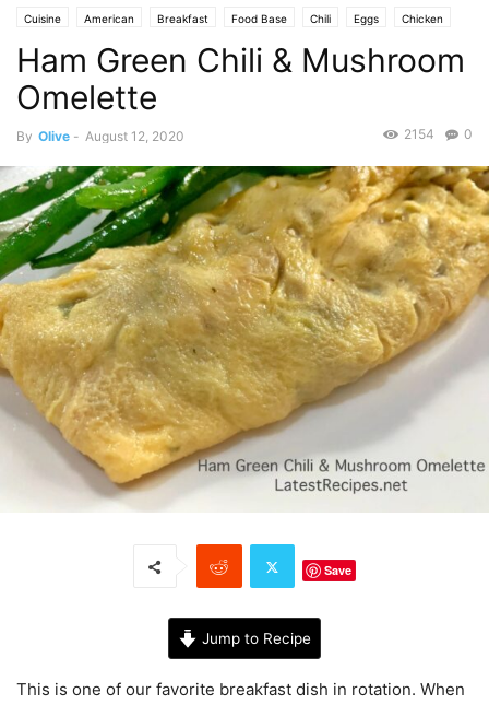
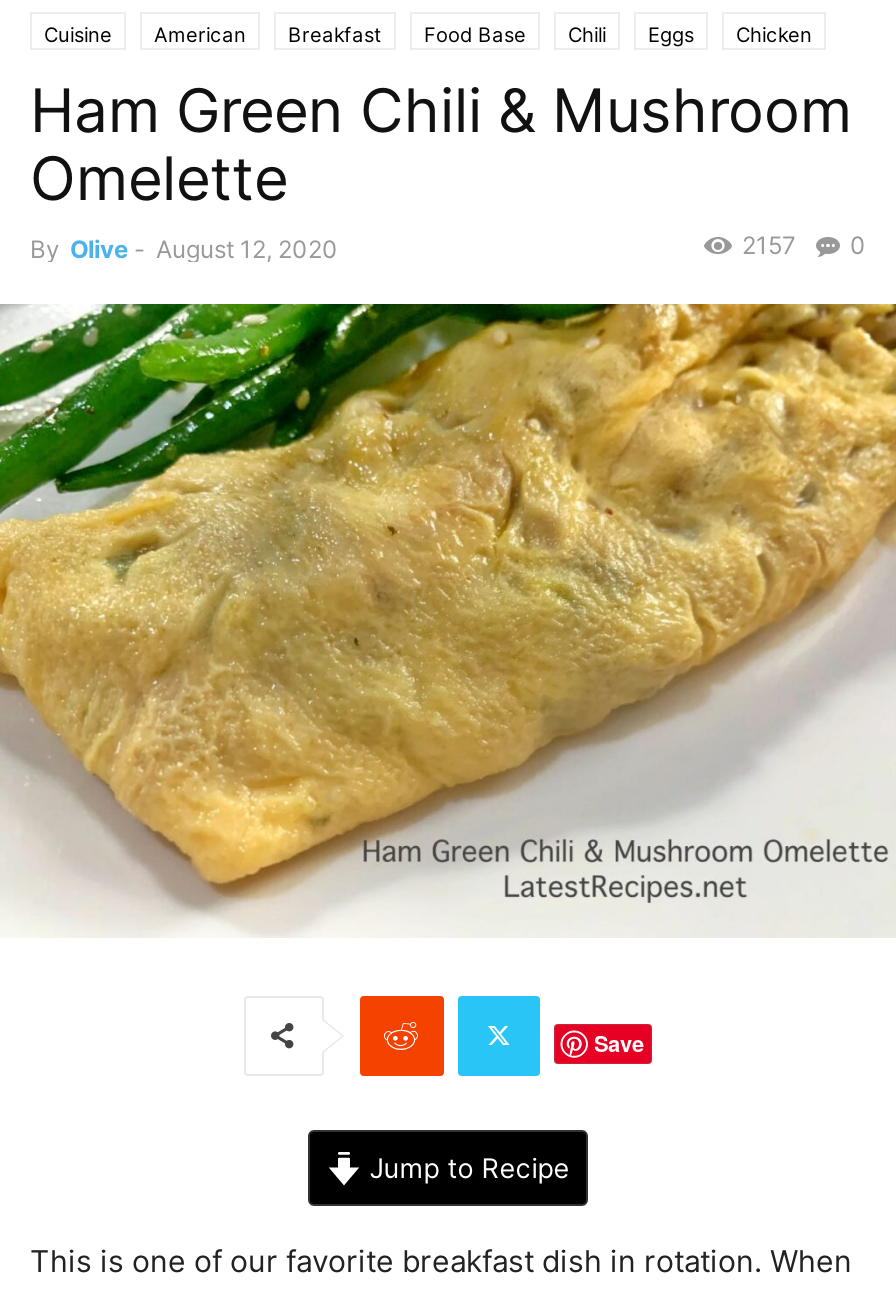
[404,126,473,142] 2154 0 -> [742,230,866,260] 2157 0

